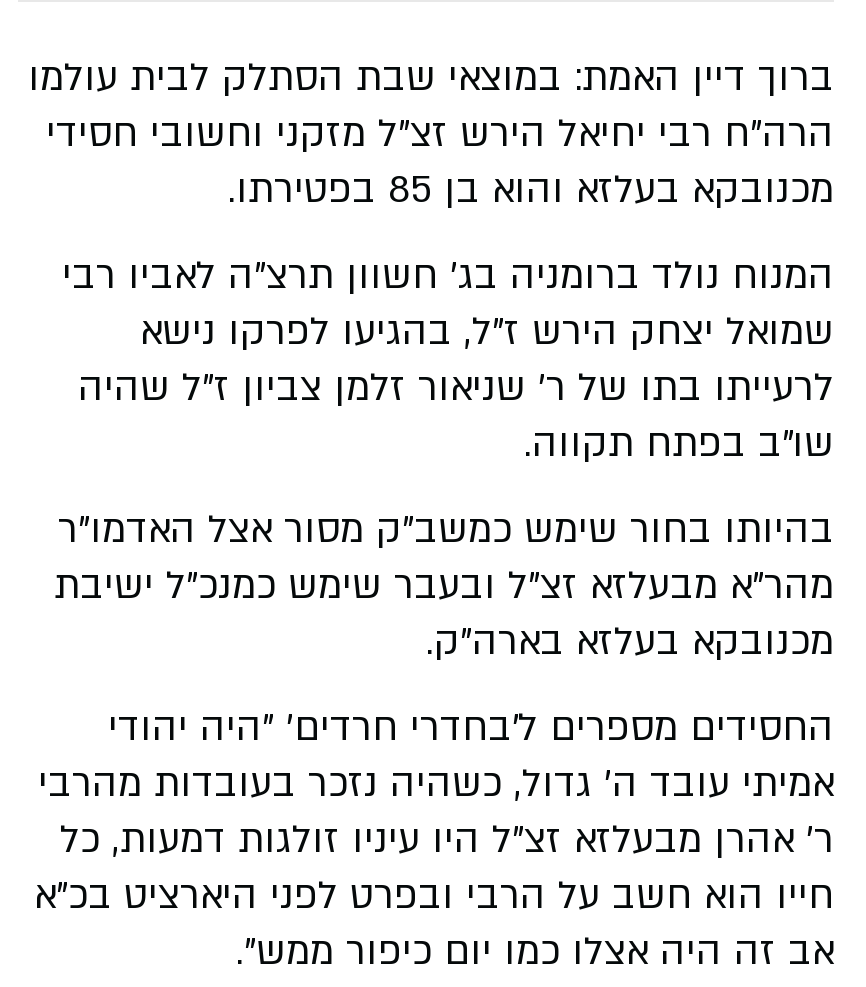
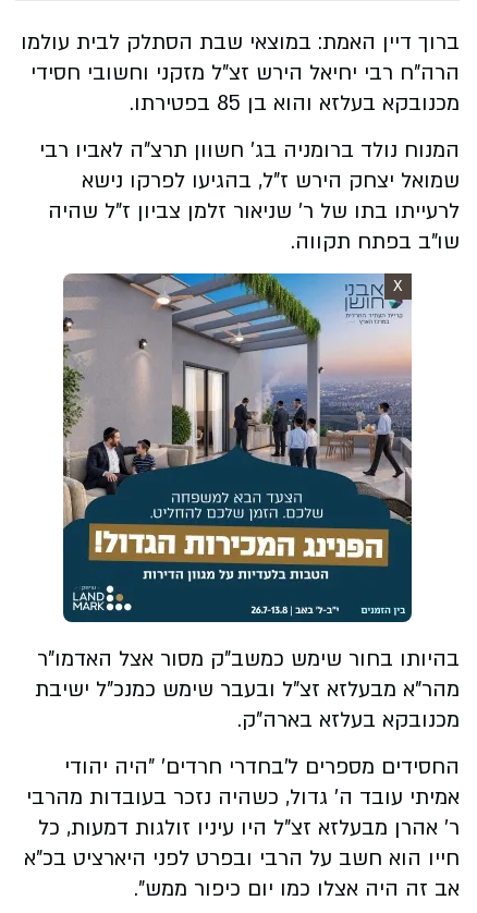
none -> [62,272,413,623] [image] | X

